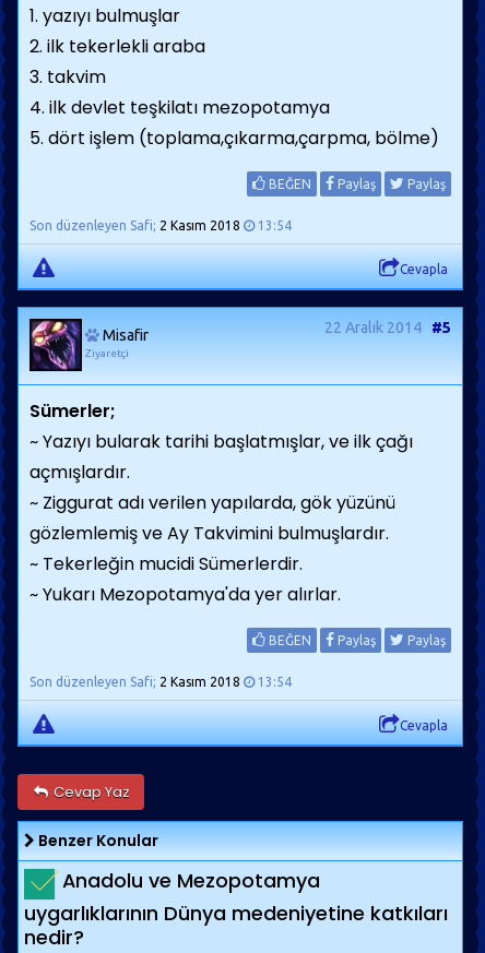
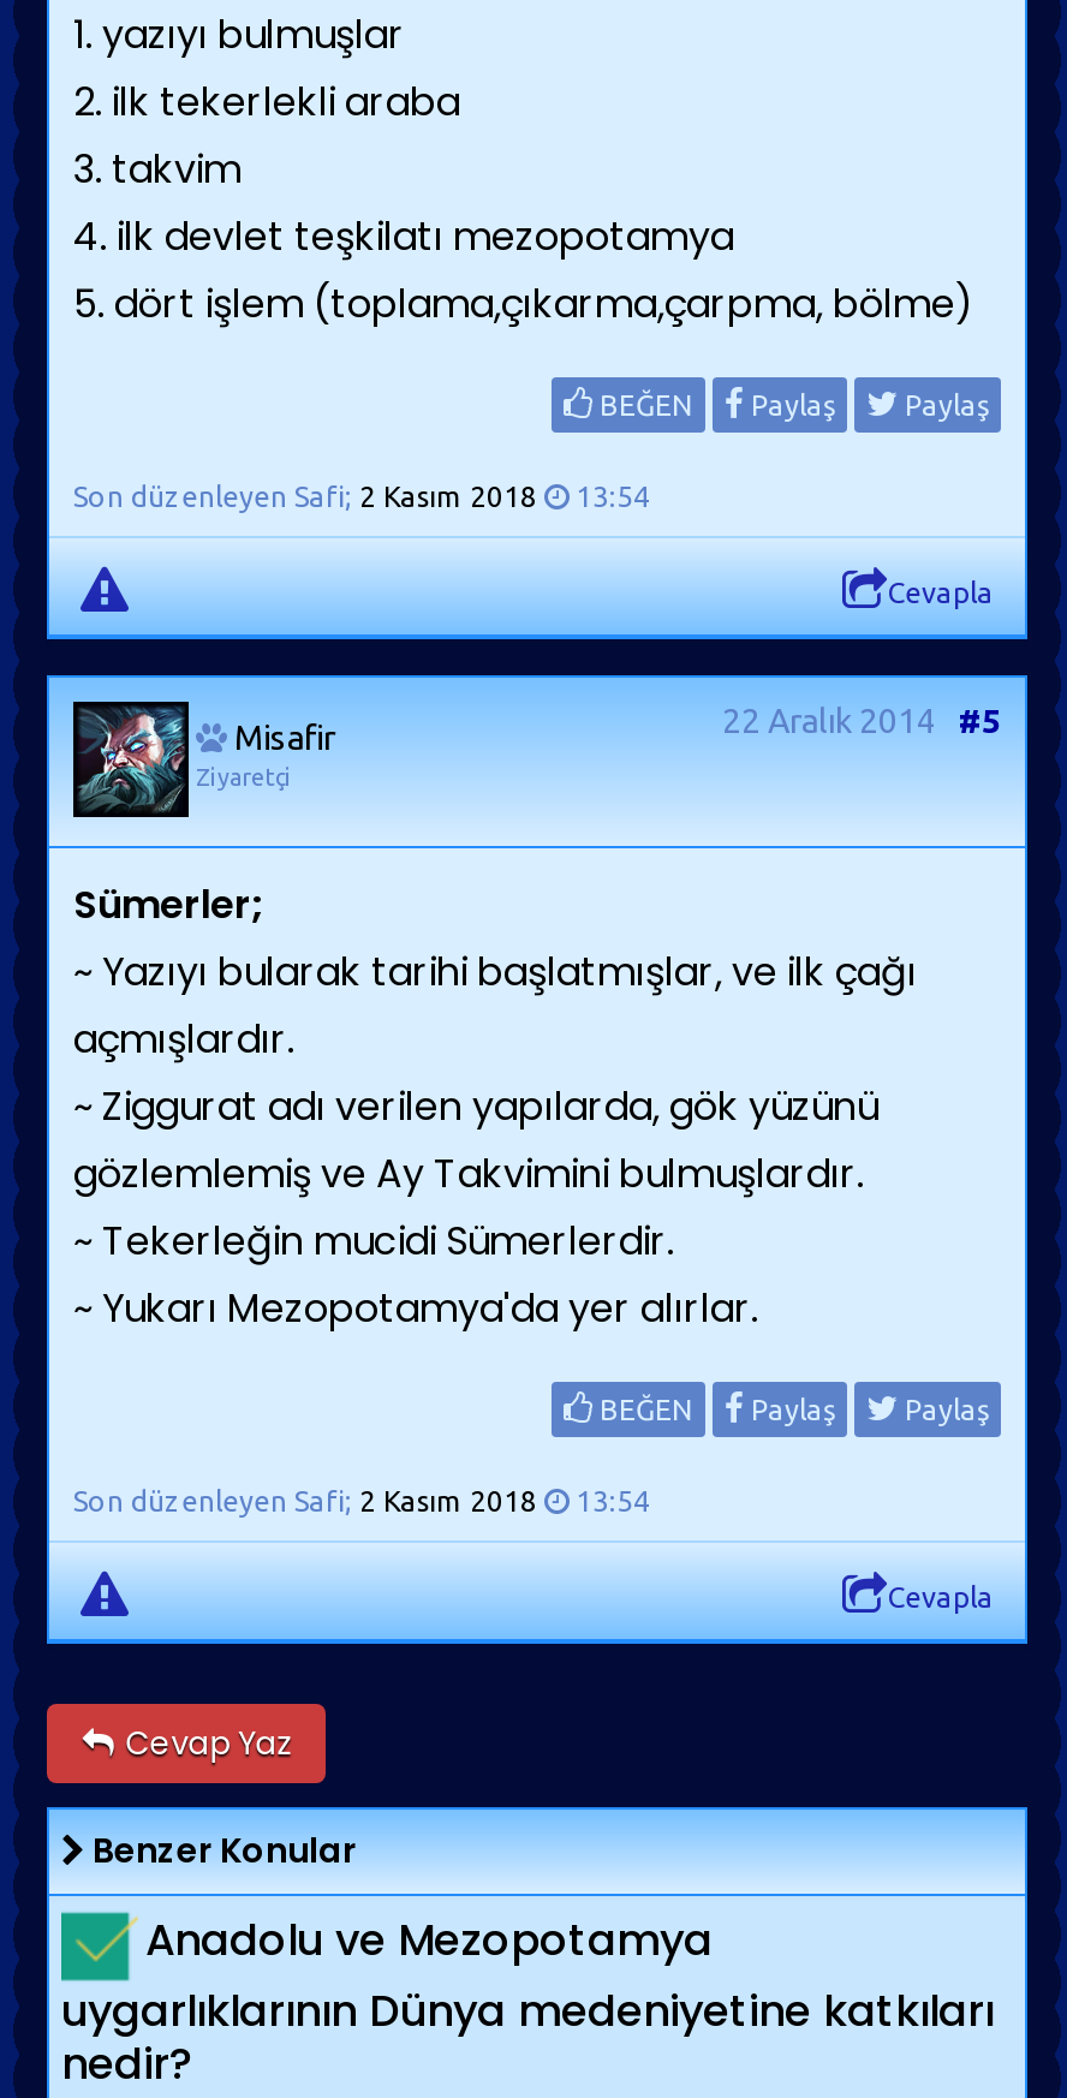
[31,321,80,370] [image] -> [76,704,184,815] [image]

